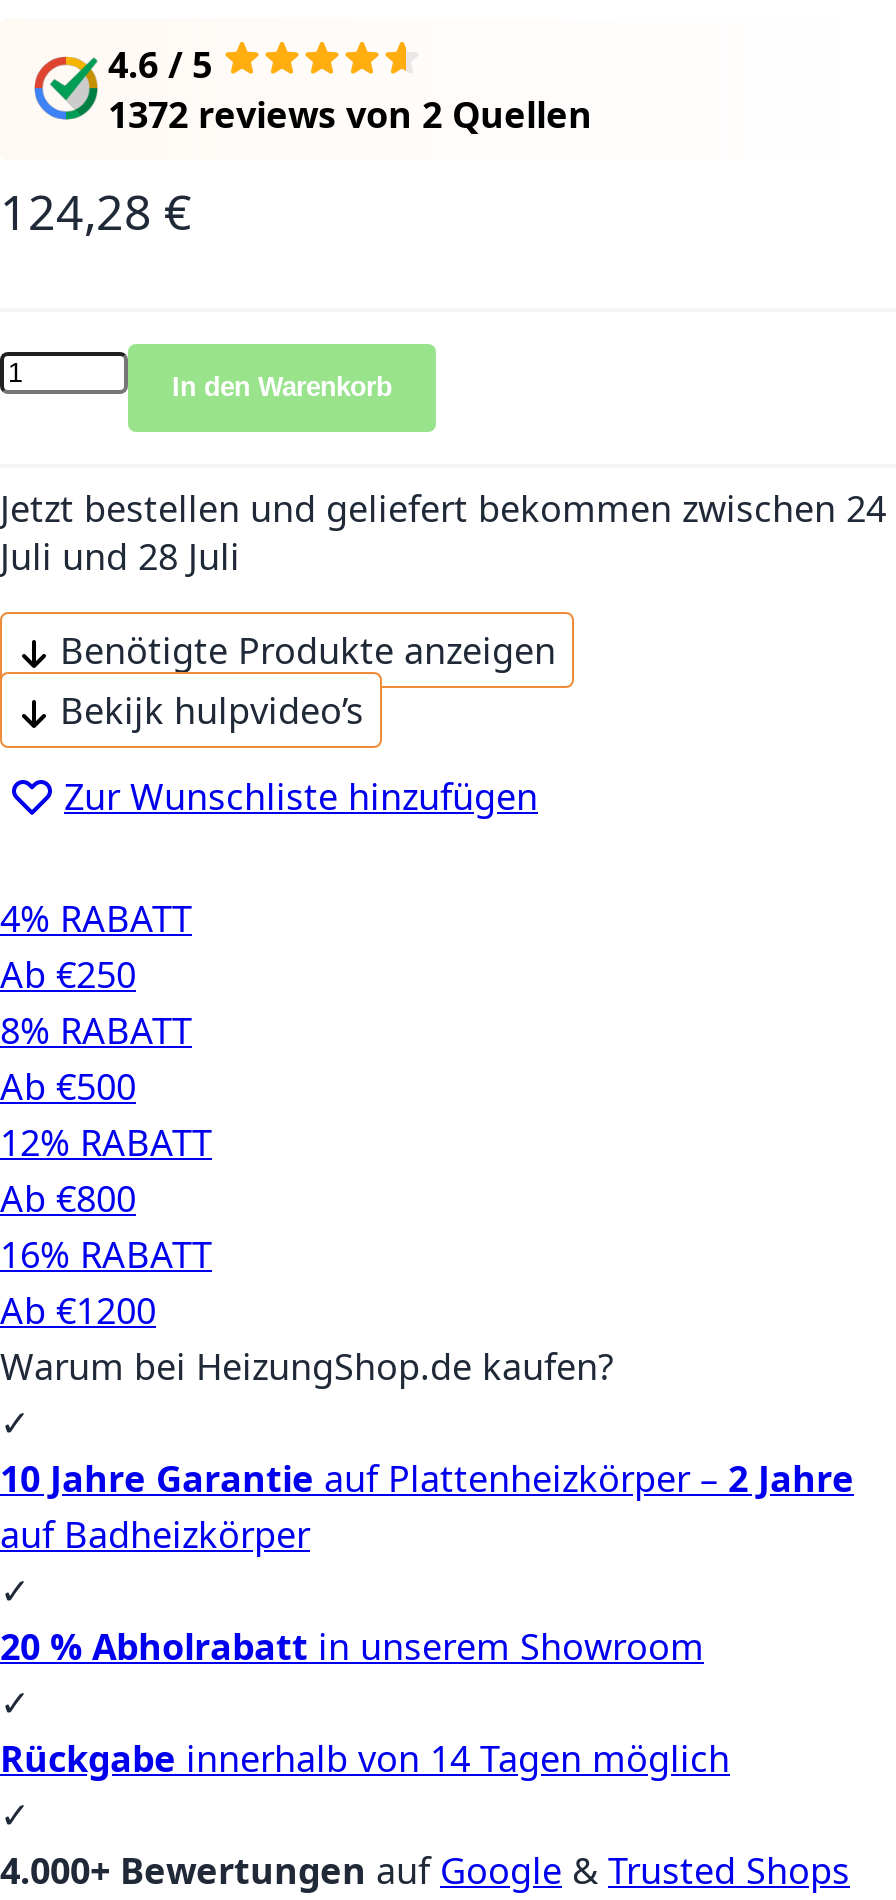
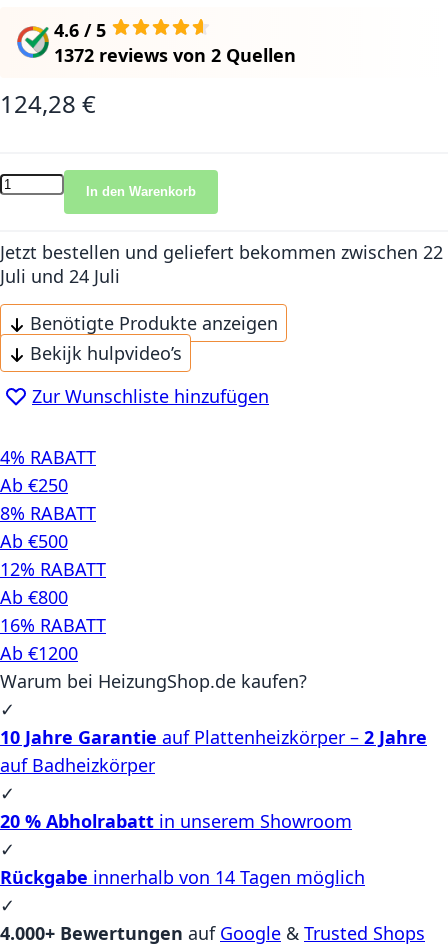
[0,483,886,531] Jetzt bestellen und geliefert bekommen zwischen 24 -> [0,240,443,264] Jetzt bestellen und geliefert bekommen zwischen 22
[0,531,240,579] Juli und 28 Juli -> [0,264,120,288] Juli und 24 Juli

